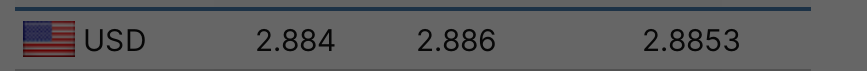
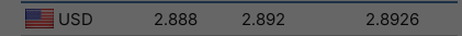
[255,21,337,59] 2.884 -> [153,9,197,29] 2.888
[416,21,496,59] 2.886 -> [241,9,285,29] 2.892
[642,21,742,59] 2.8853 -> [365,9,419,29] 2.8926

